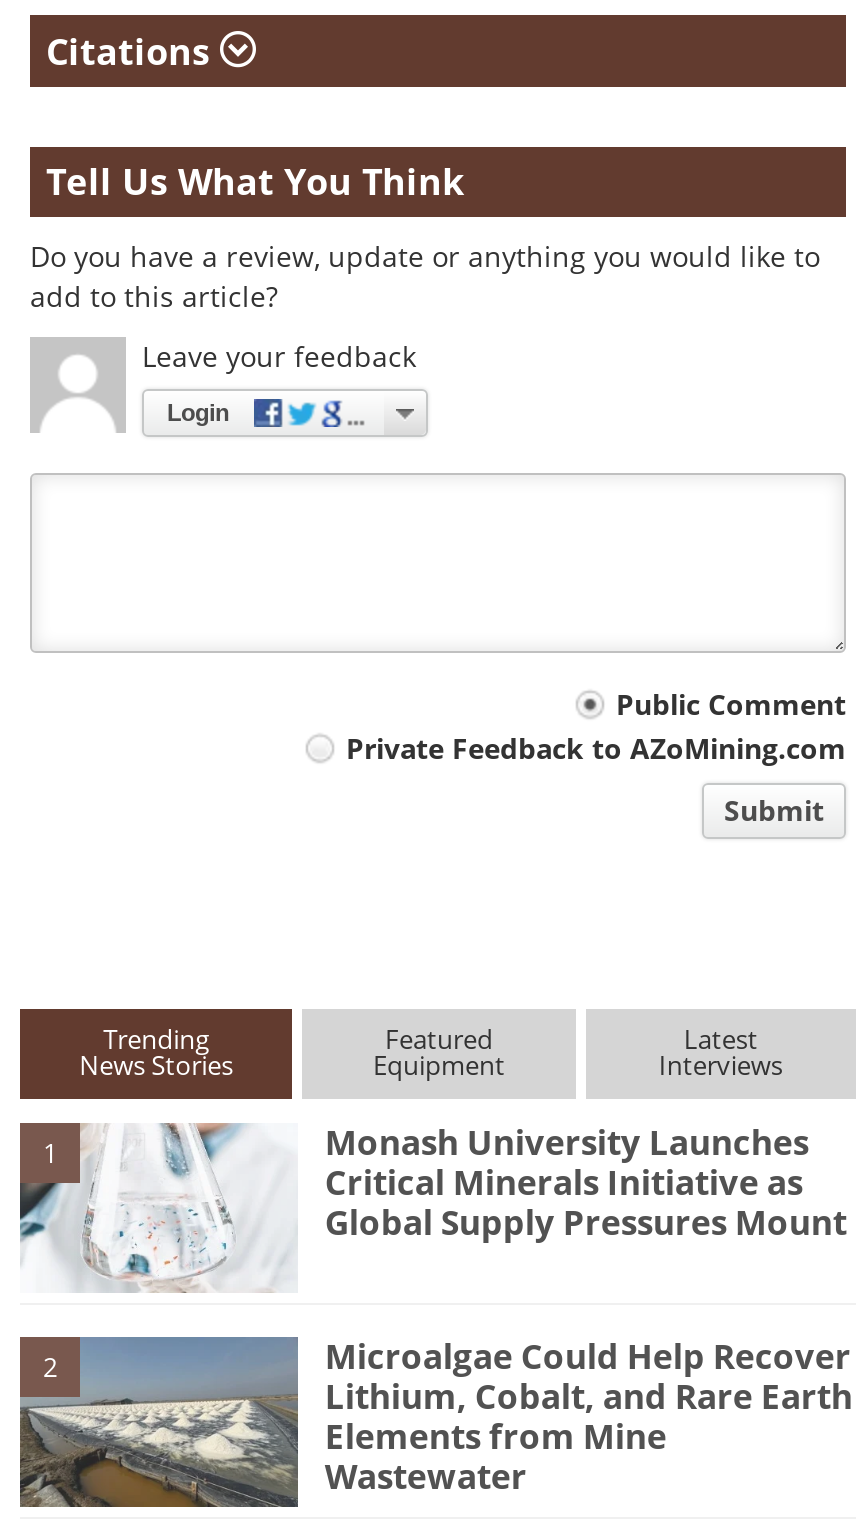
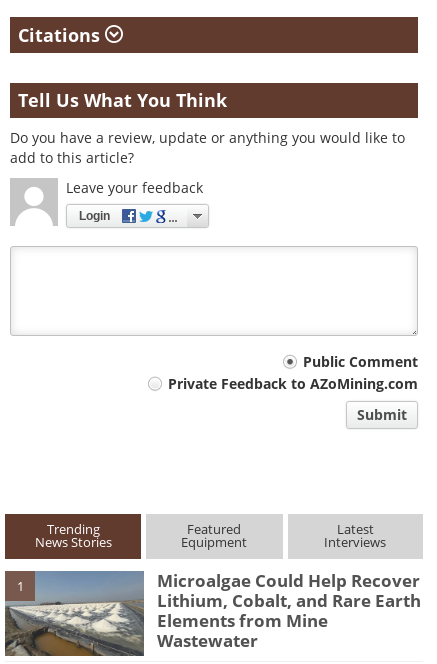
[18,1118,847,1384] [image] | Monash University Launches | Critical Minerals Initiative as | Global Supply Pressures Mount | 2 -> none

